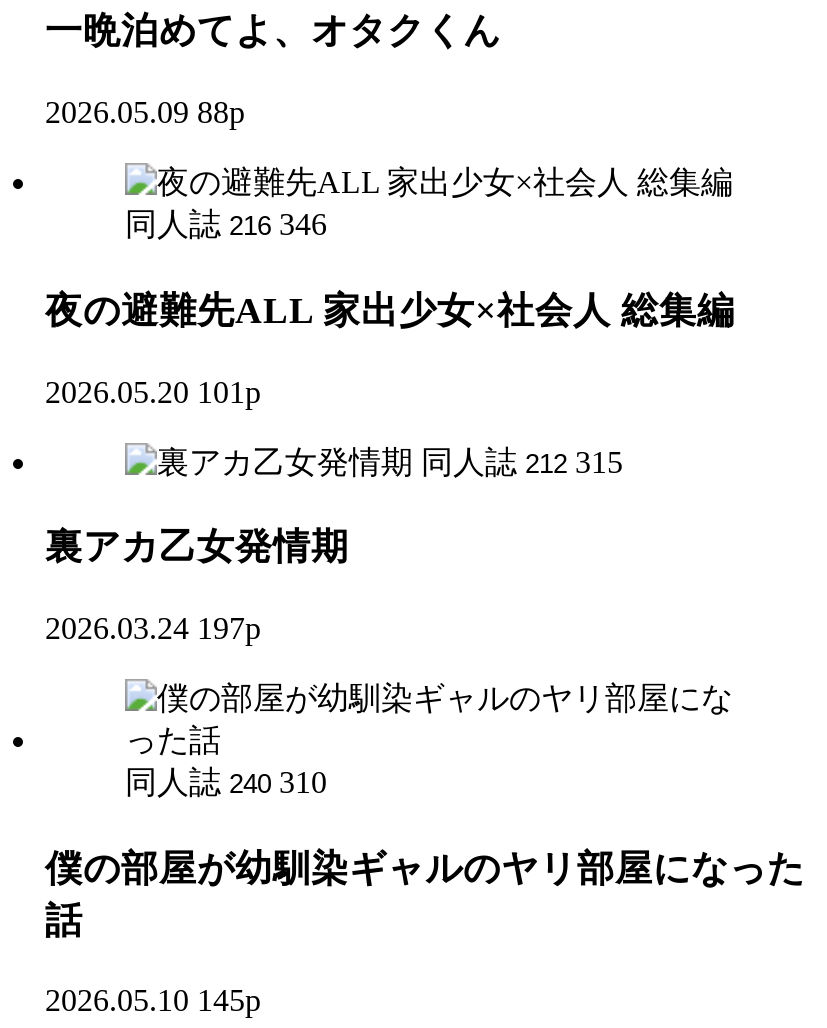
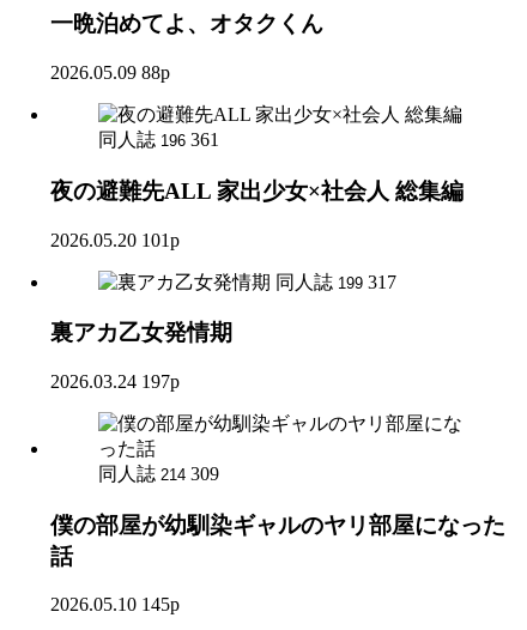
[125,207,327,241] 同人誌 216 346 -> [98,129,219,150] 同人誌 196 361
[421,444,623,478] 同人誌 212 315 -> [275,271,396,292] 同人誌 199 317
[125,765,327,799] 同人誌 240 310 -> [98,463,219,484] 同人誌 214 309

